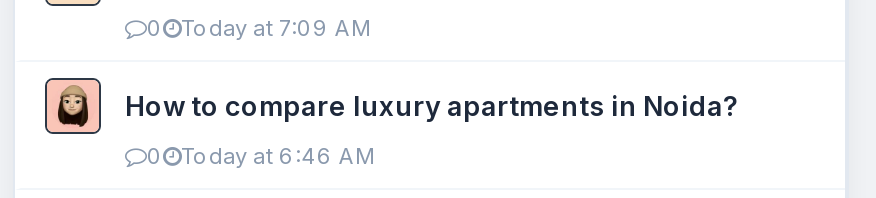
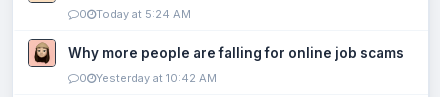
[147,14,371,42] 0 Today at 7:09 AM -> [79,7,191,21] 0 Today at 5:24 AM
[125,90,737,122] How to compare luxury apartments in Noida? -> [68,45,404,61] Why more people are falling for online job scams
[181,142,375,170] Today at 6:46 AM -> [96,71,217,85] Yesterday at 10:42 AM

